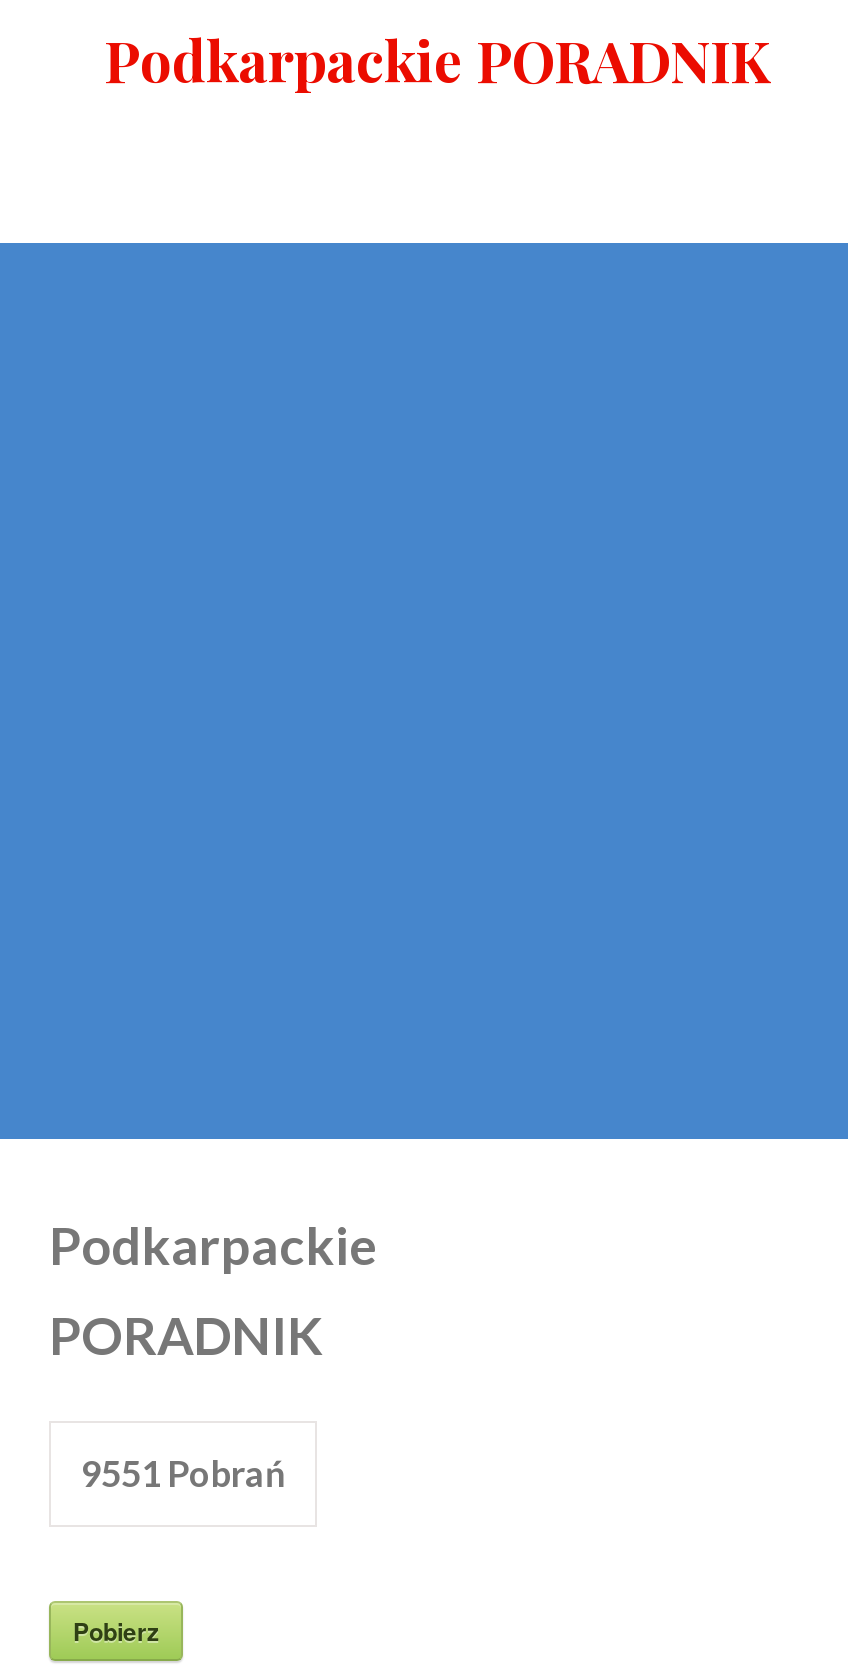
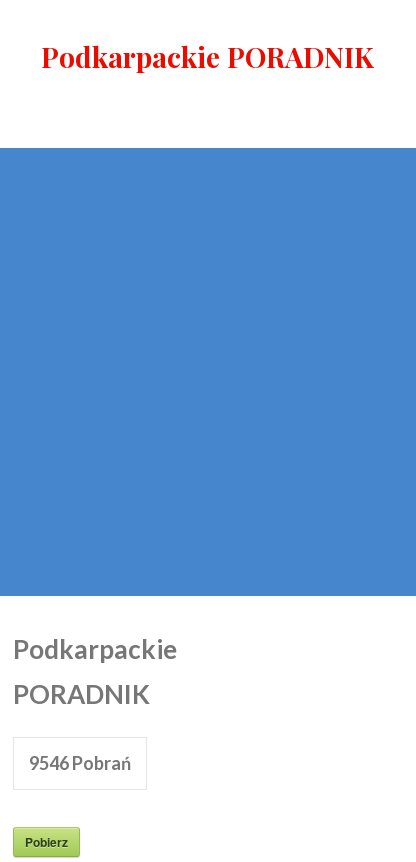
[81,1450,285,1494] 9551 Pobrań -> [29,752,131,774] 9546 Pobrań

